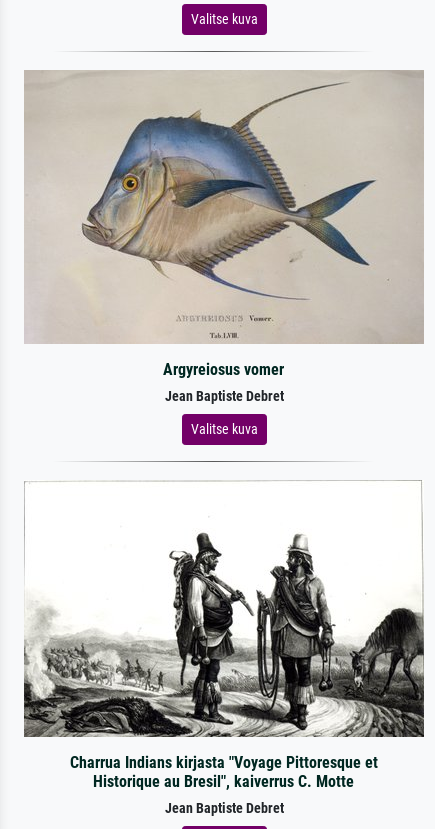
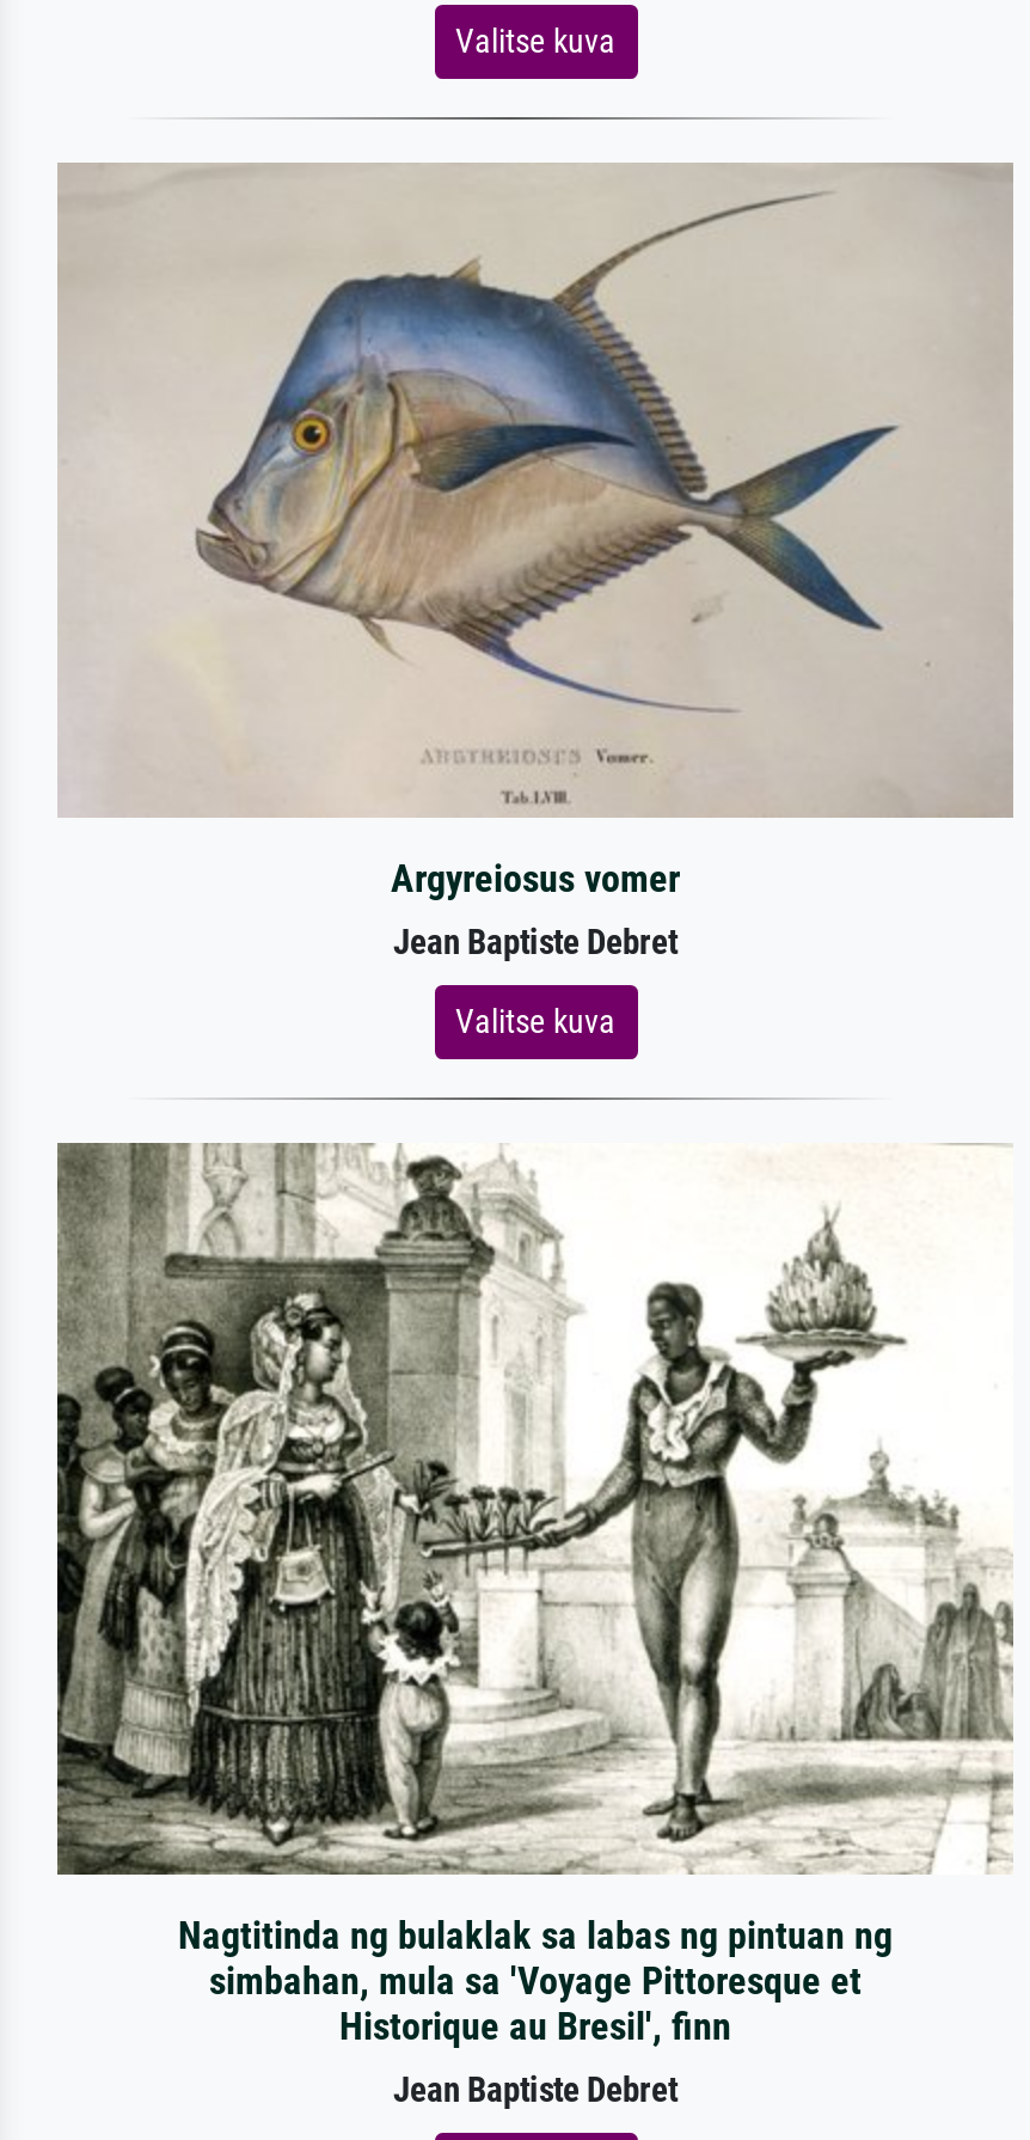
[24,480,425,791] [image] | Charrua Indians kirjasta "Voyage Pittoresque et | Historique au Bresil", kaiverrus C. Motte -> [55,1141,1013,2049] [image] | Nagtitinda ng bulaklak sa labas ng pintuan ng | simbahan, mula sa 'Voyage Pittoresque et | Historique au Bresil', finn

